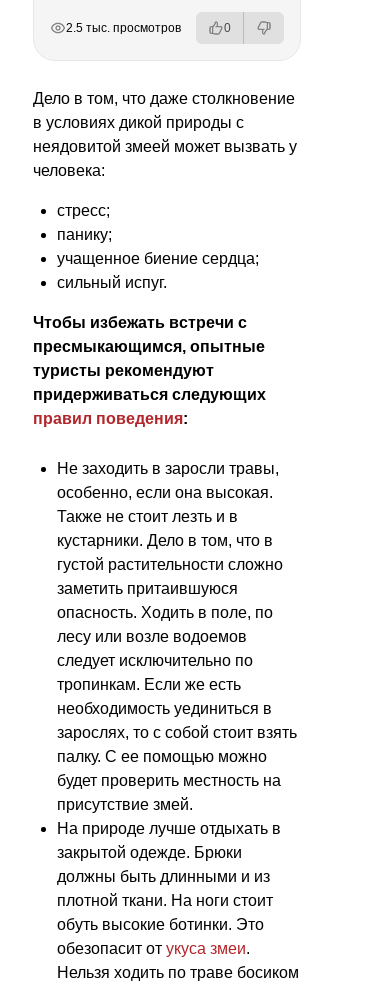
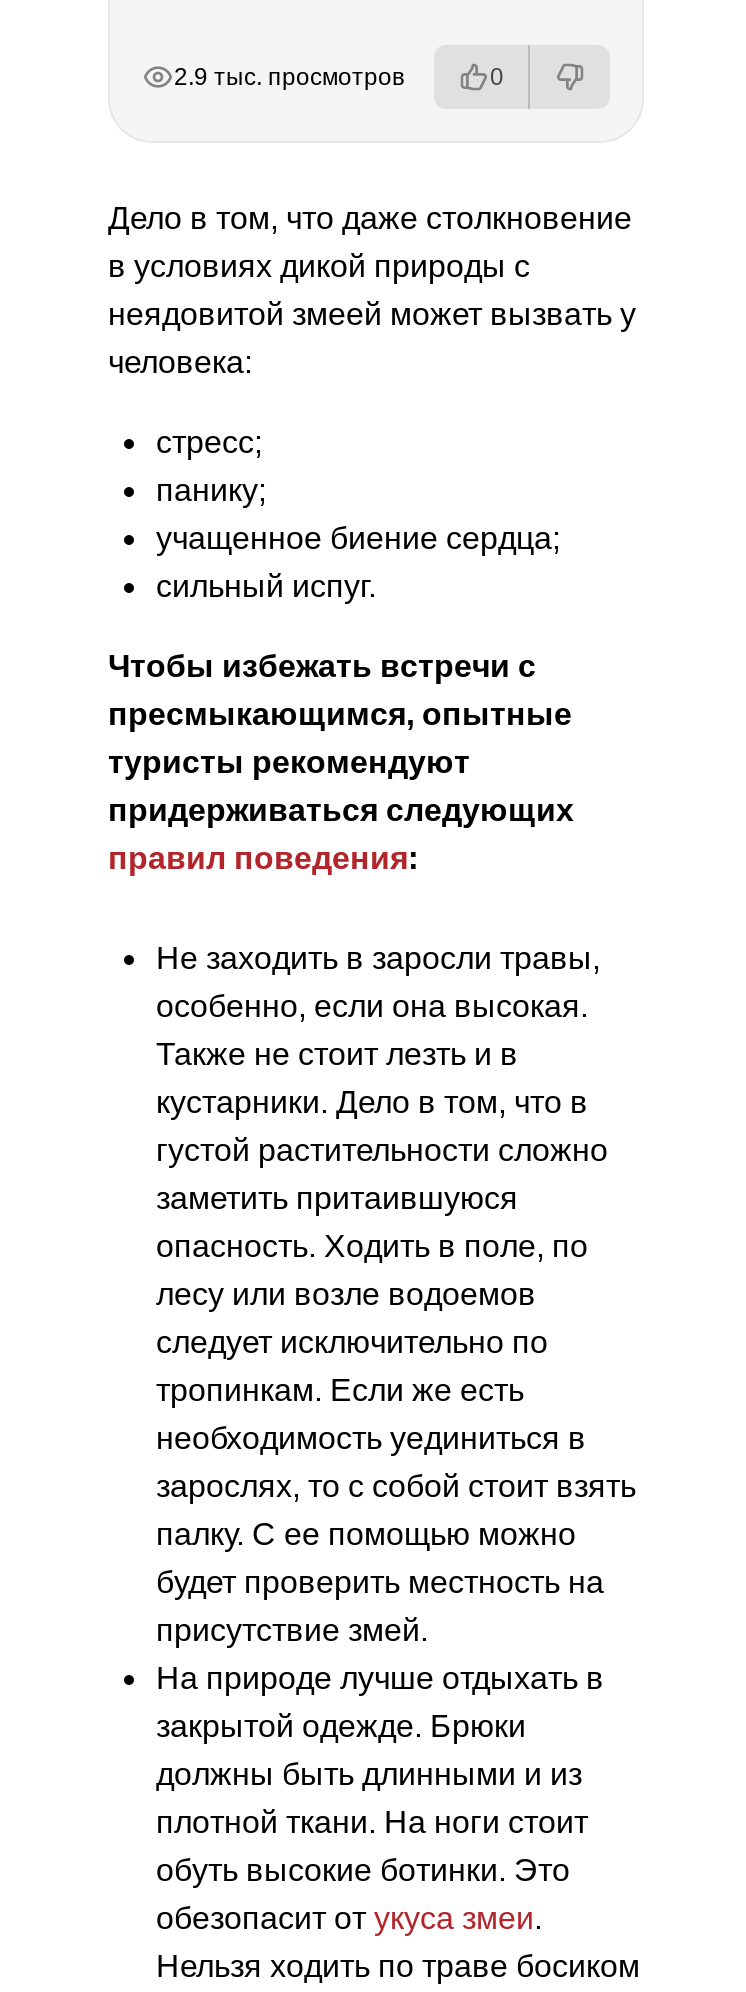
[66,21,181,35] 2.5 тыс. просмотров -> [174,63,404,91] 2.9 тыс. просмотров

